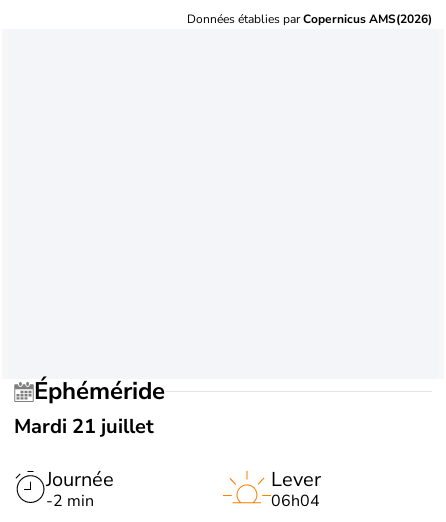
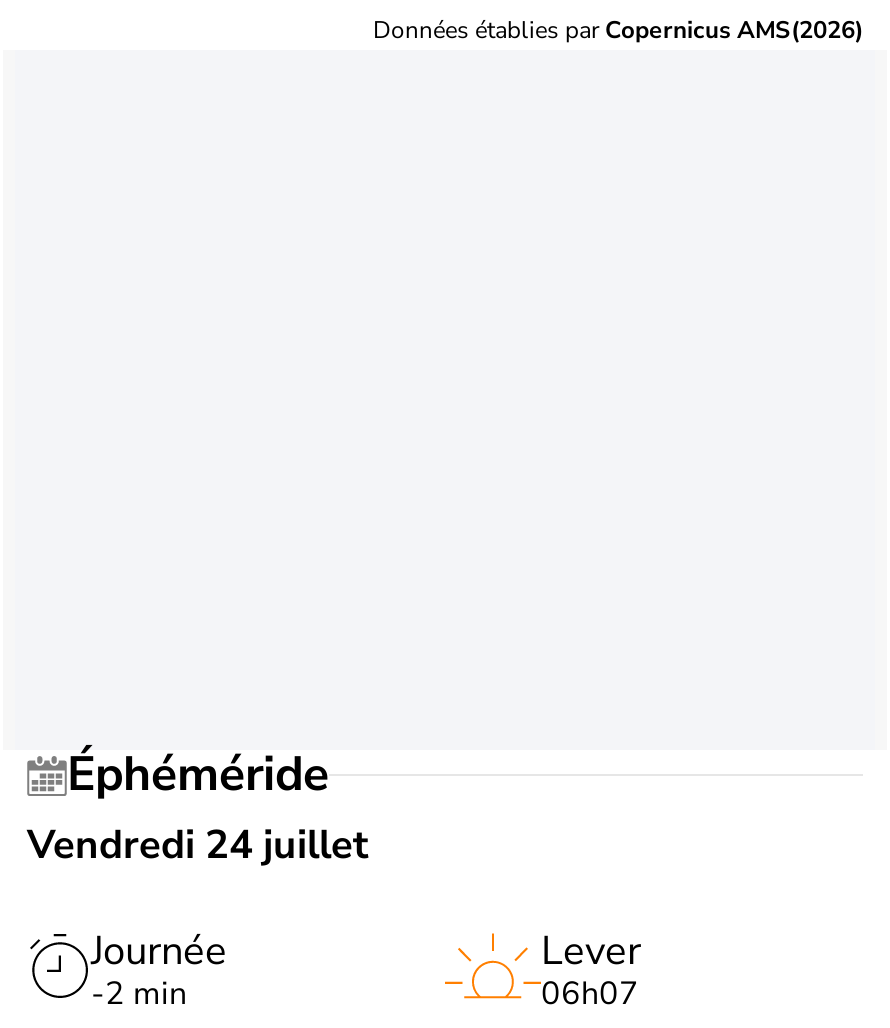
[14,413,154,440] Mardi 21 juillet -> [27,818,369,872] Vendredi 24 juillet
[271,490,320,512] 06h04 -> [541,972,639,1016] 06h07

